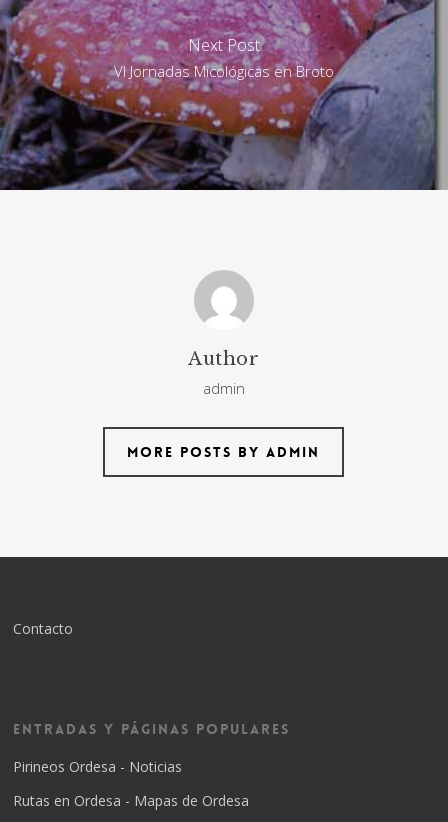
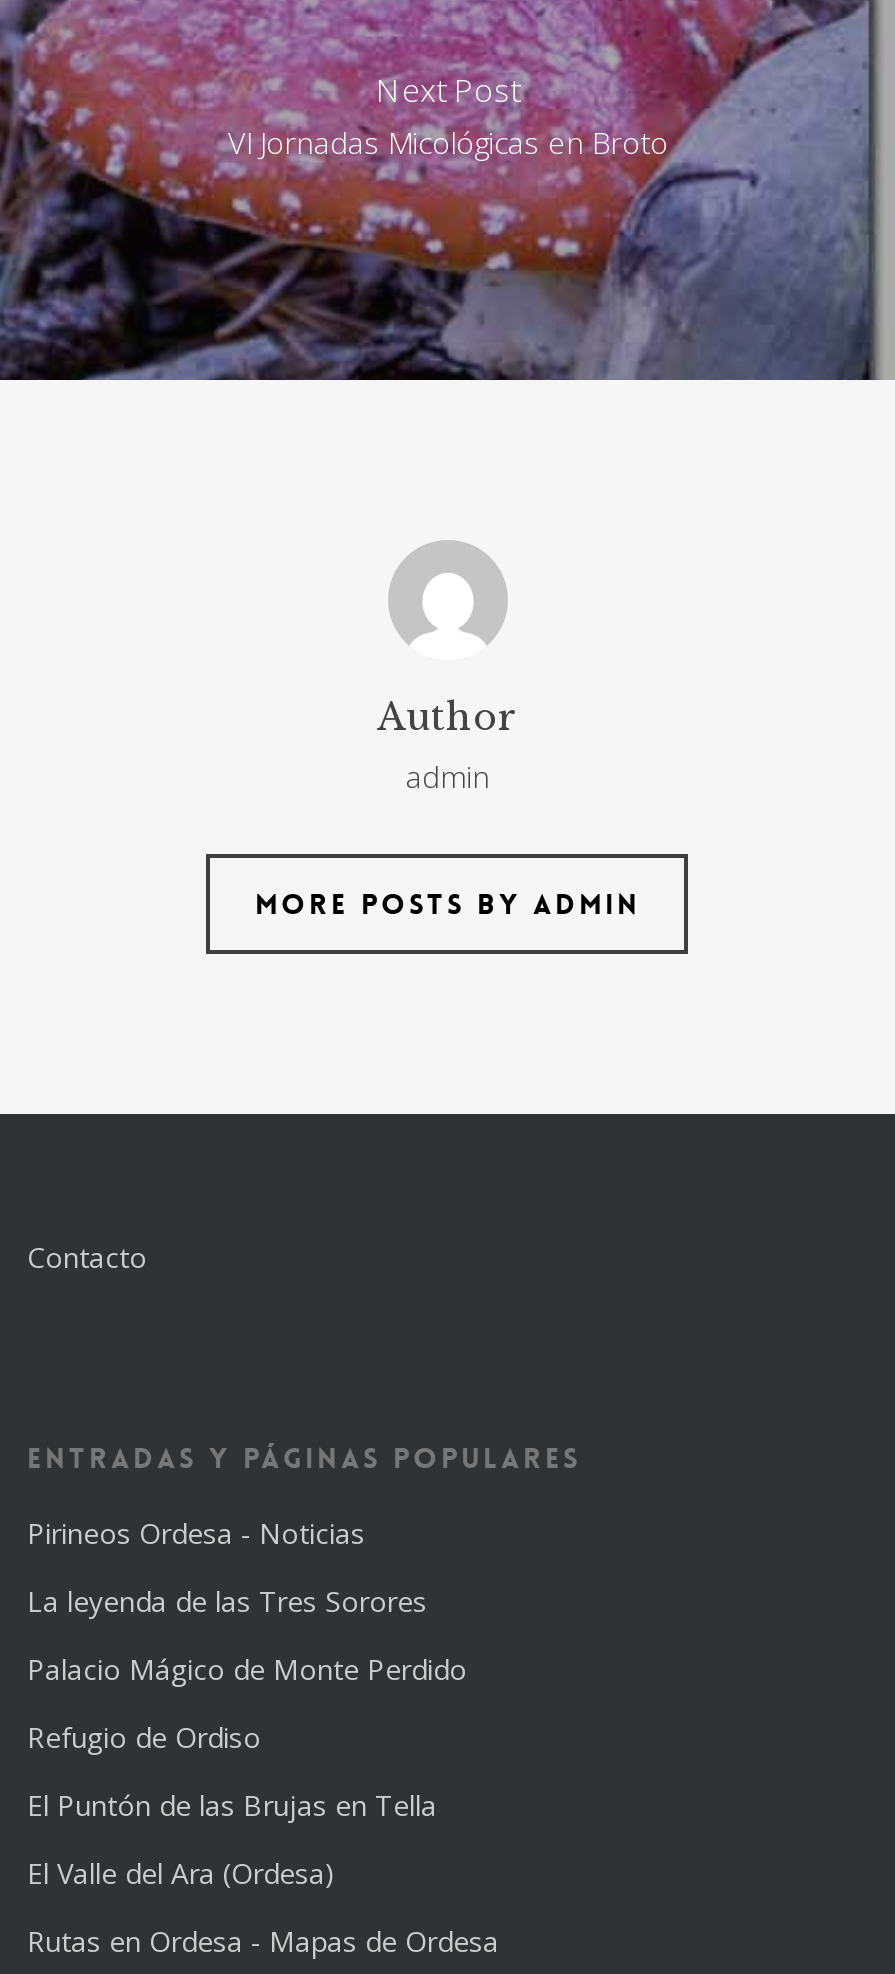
none -> [27,1583,467,1893] La leyenda de las Tres Sorores | Palacio Mágico de Monte Perdido | Refugio de Ordiso | El Puntón de las Brujas en Tella | El Valle del Ara (Ordesa)

